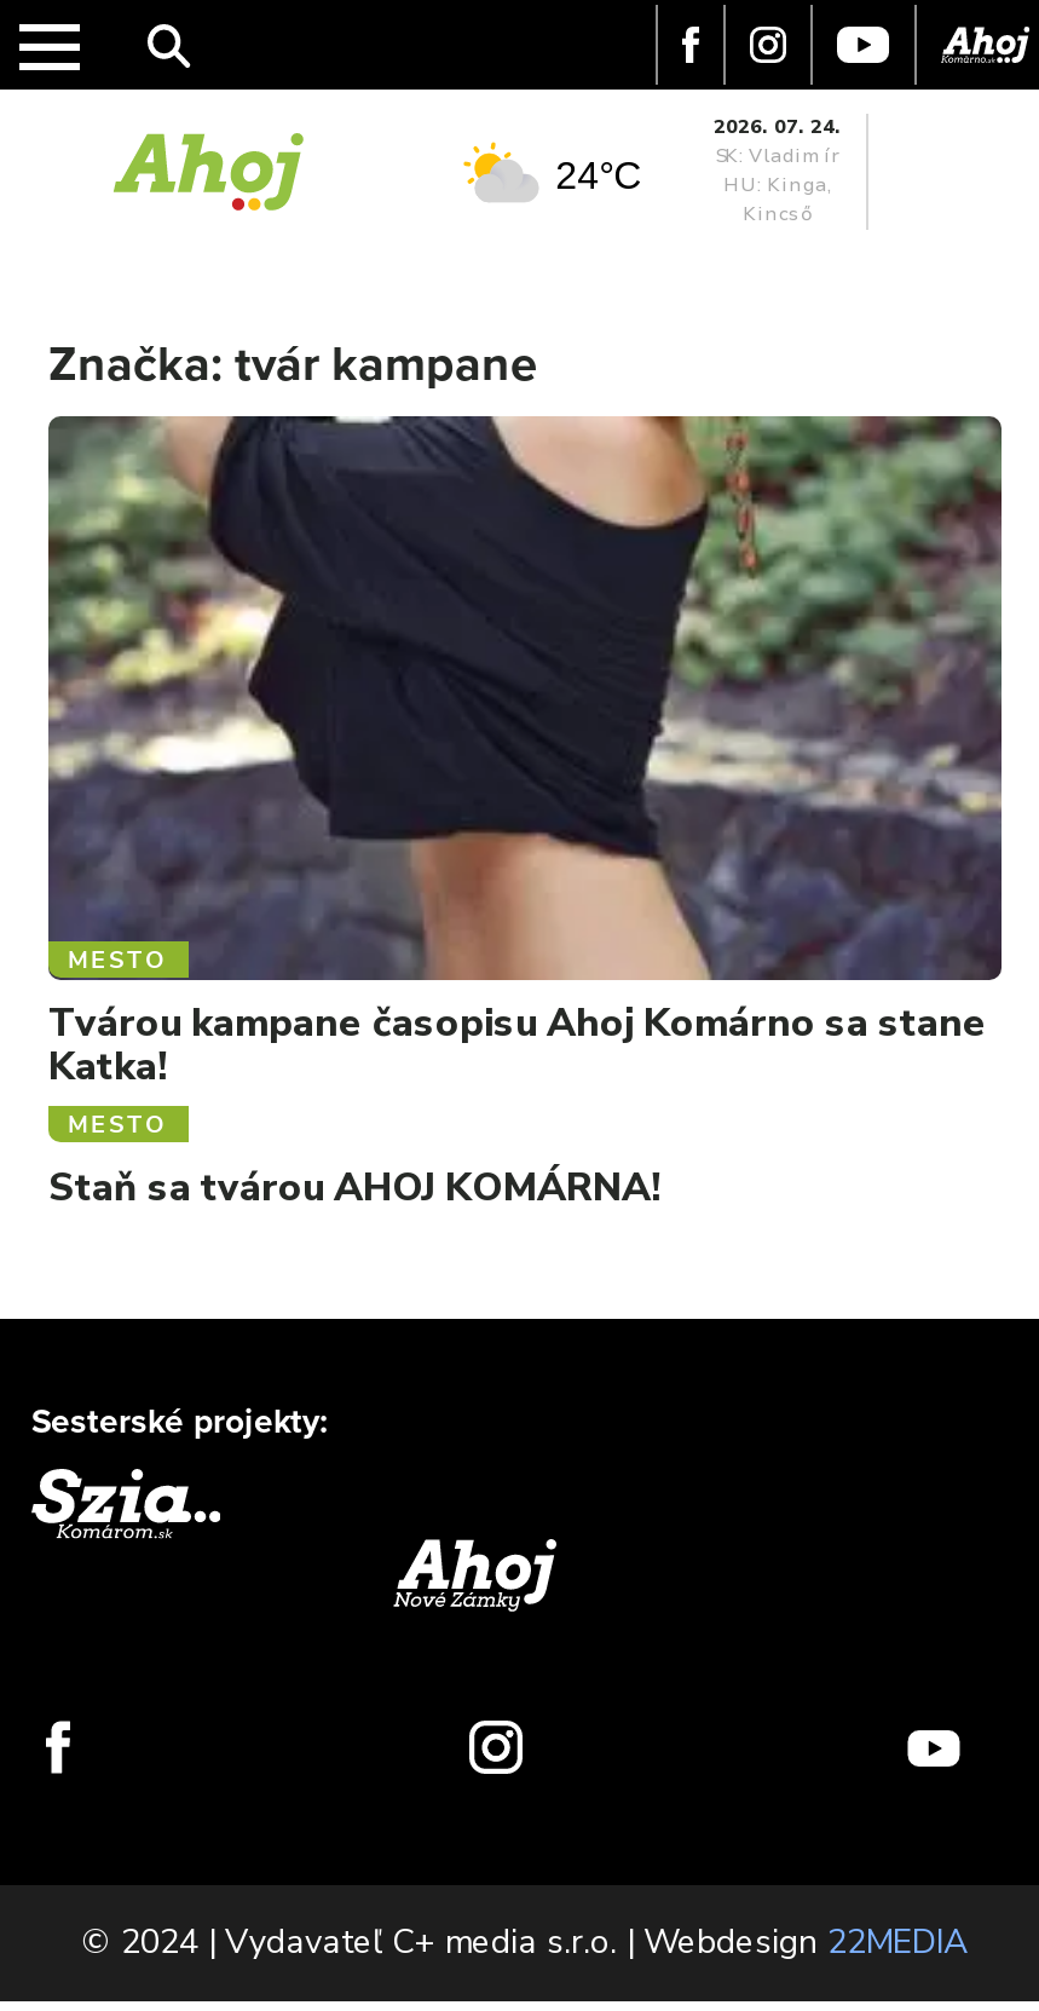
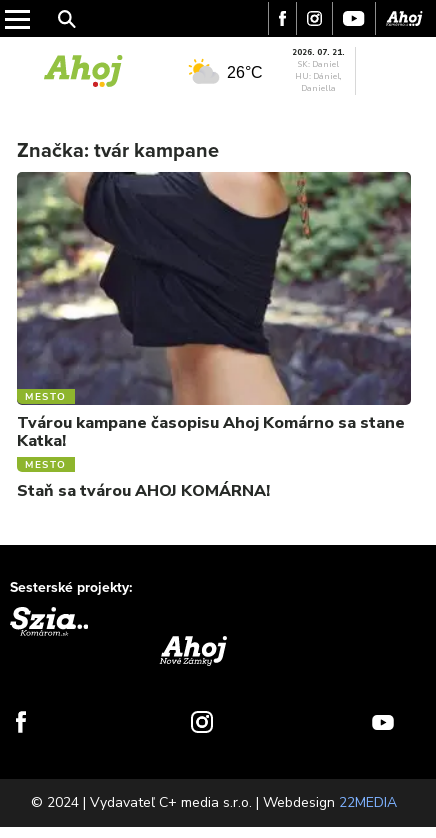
[714,114,842,227] 2026. 07. 24. | SK: Vladimír | HU: Kinga, | Kincső -> [292,47,345,94] 2026. 07. 21. | SK: Daniel | HU: Dániel, | Daniella
[556,155,643,196] 24°C -> [227,64,263,81] 26°C

